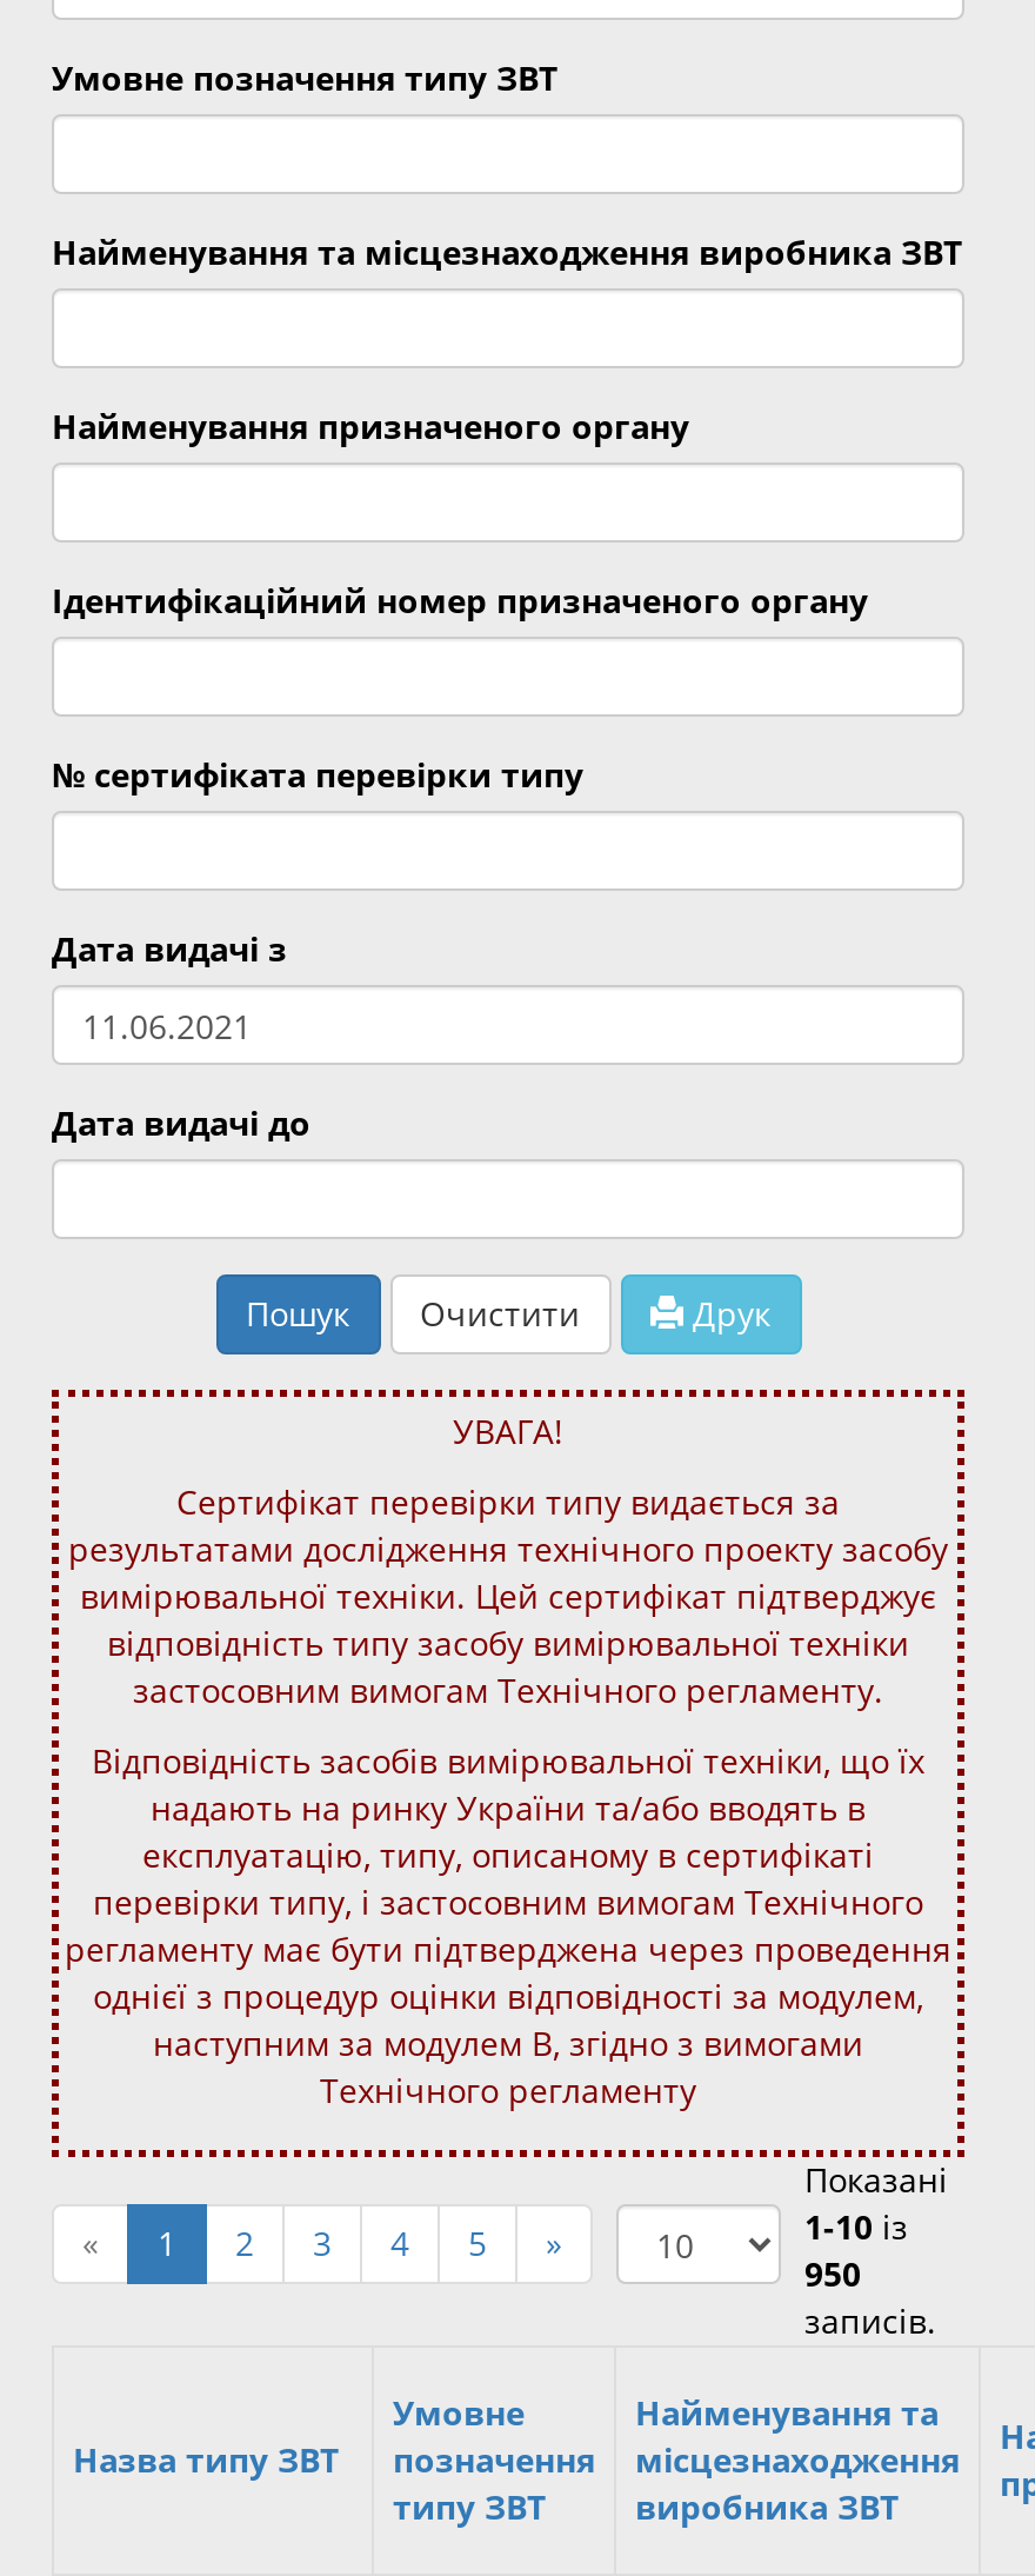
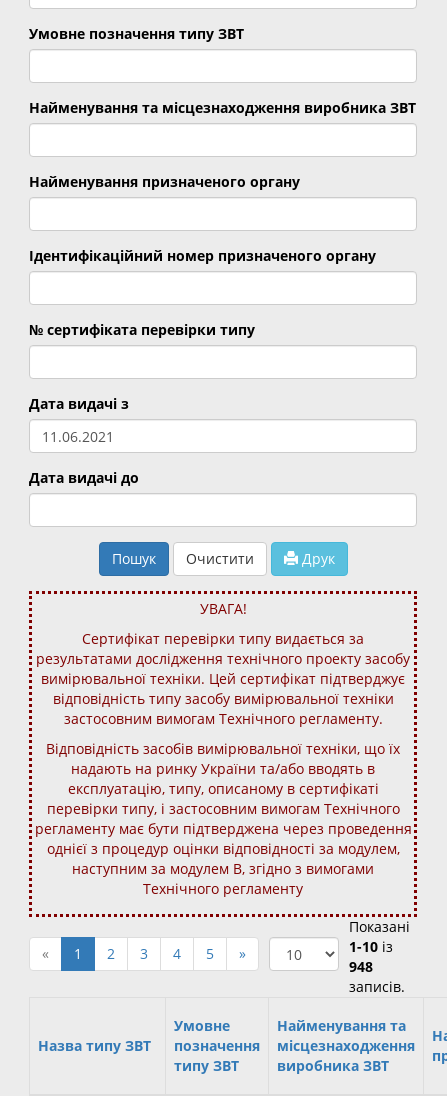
[804,2251,861,2296] 950 -> [349,957,373,976] 948

